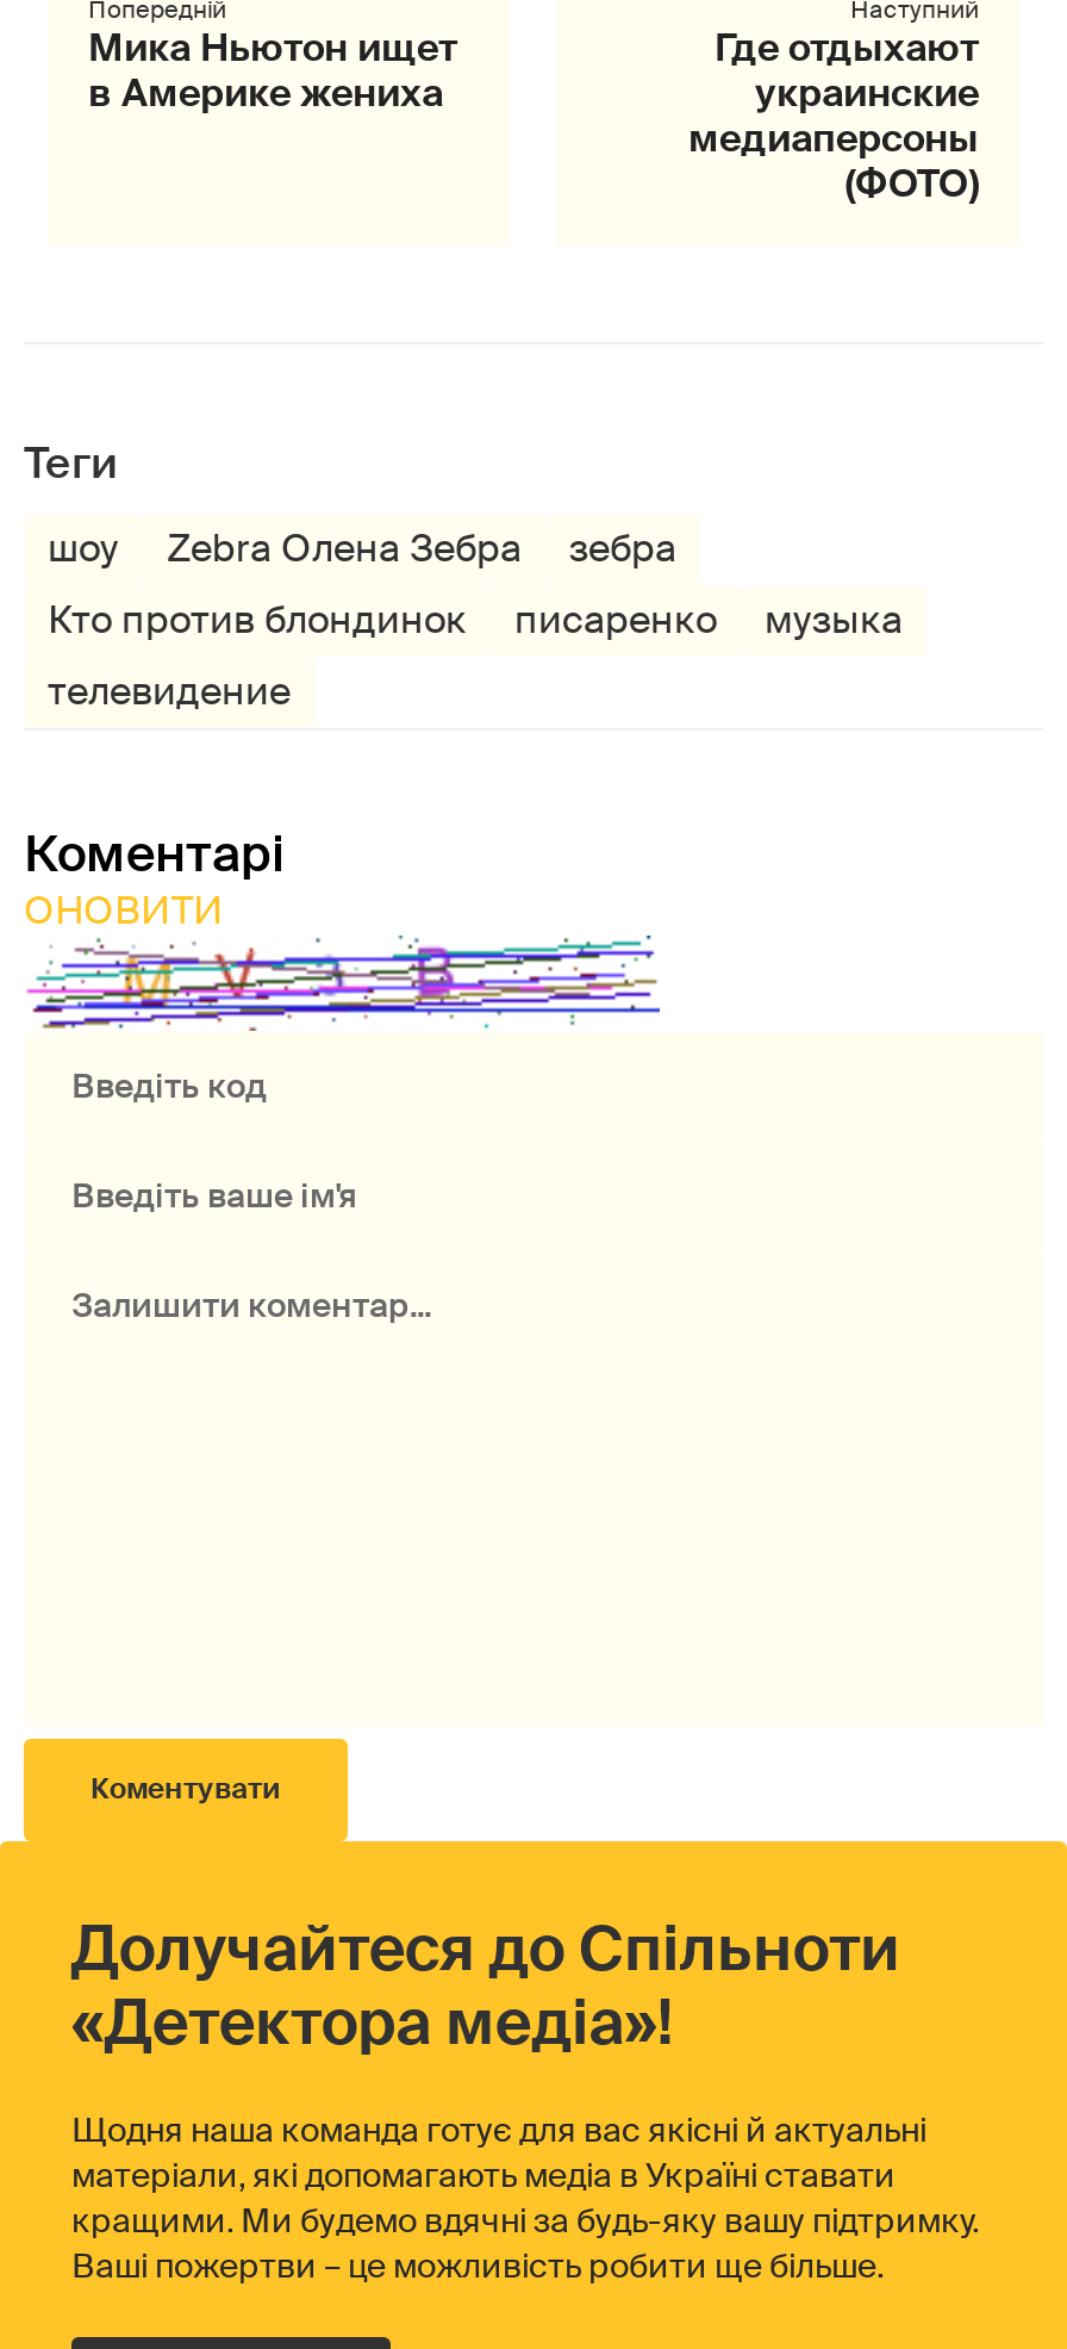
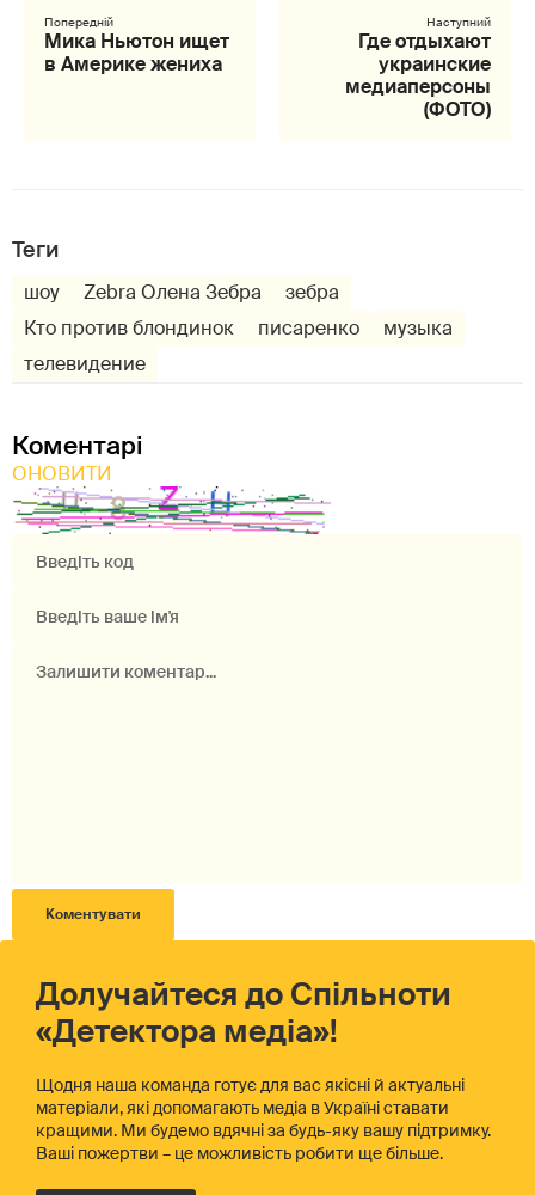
[26,933,662,1033] [image] -> [13,485,331,535] [image]

